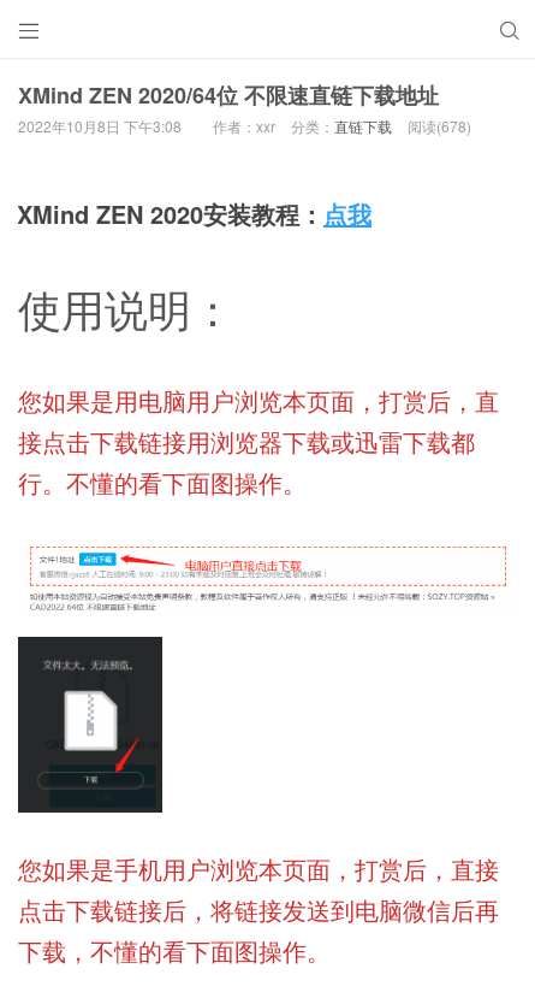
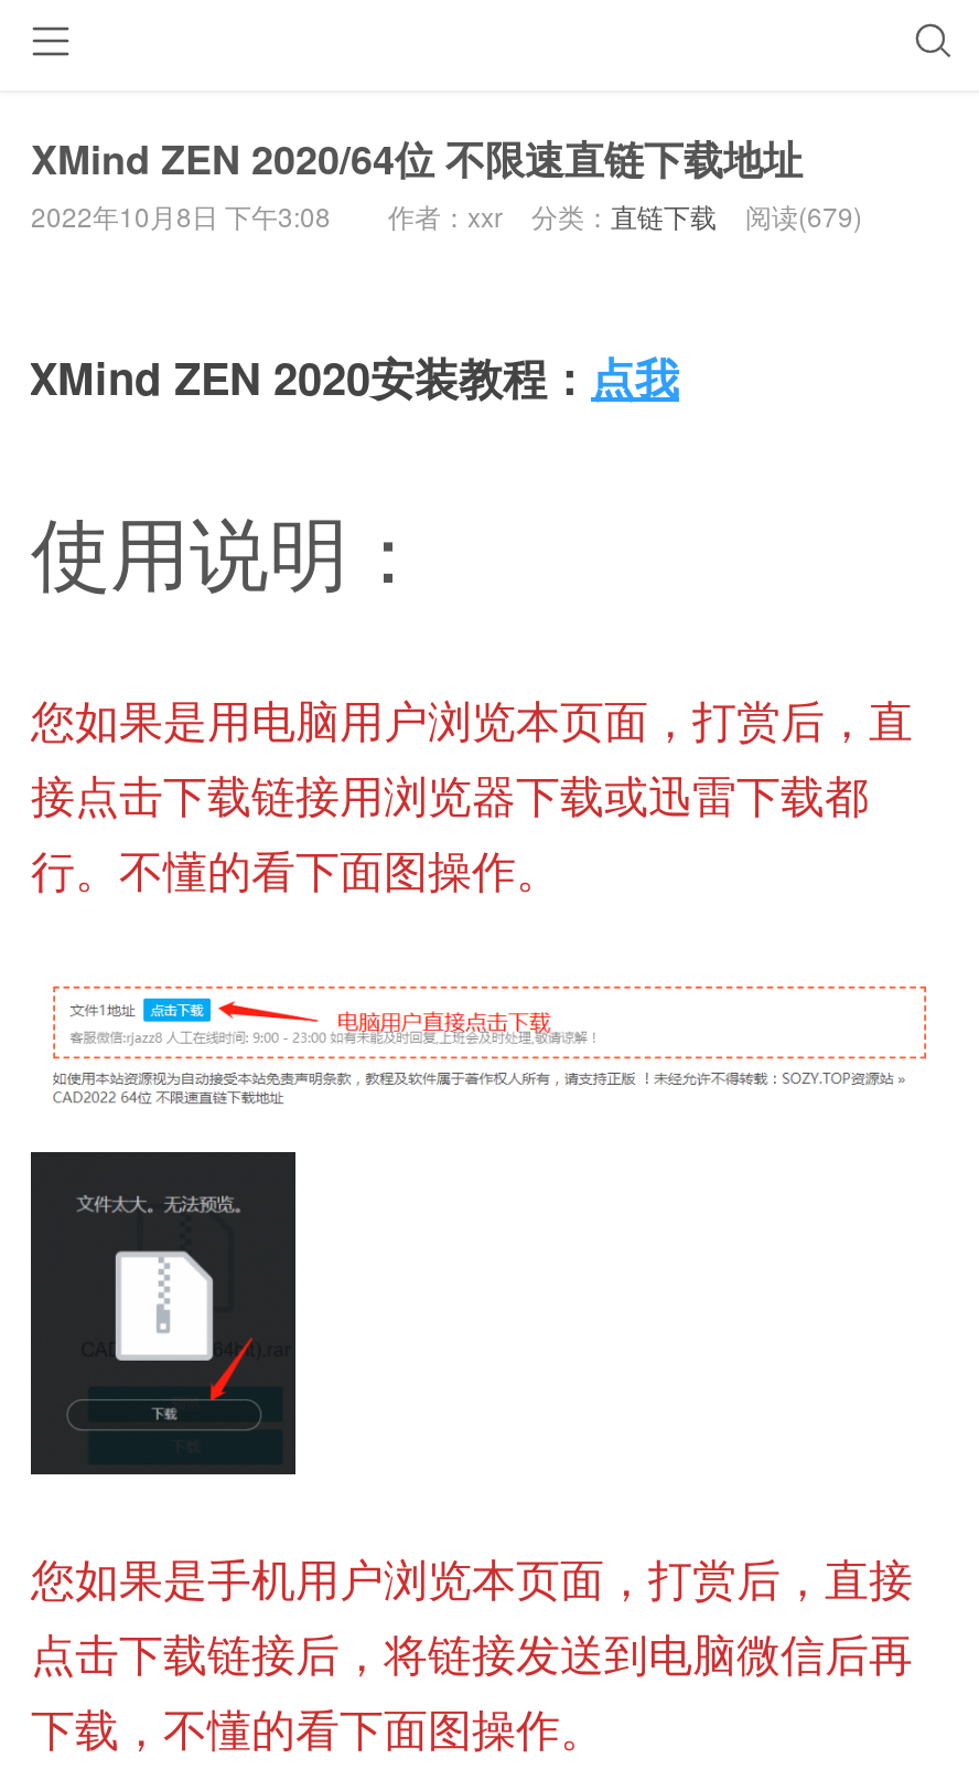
[18,116,471,136] 2022年10月8日 下午3:08 作者：xxr 分类：直链下载 阅读(678) -> [31,196,862,234] 2022年10月8日 下午3:08 作者：xxr 分类：直链下载 阅读(679)

